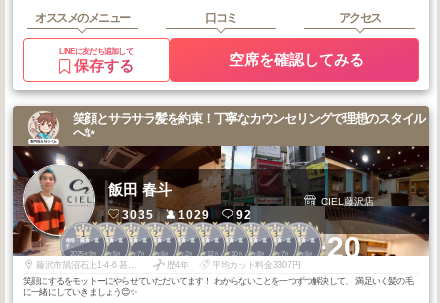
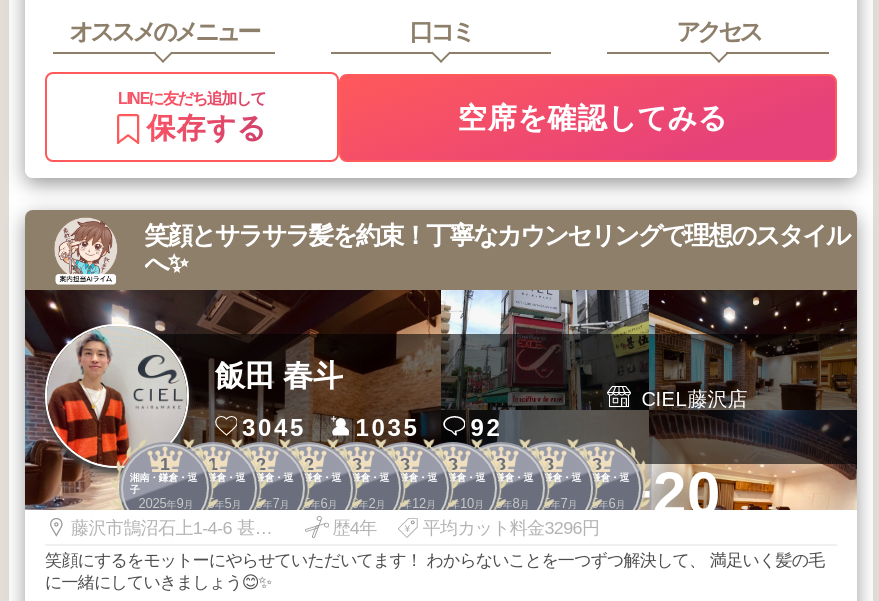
[121,208,153,222] 3035 -> [242,413,306,441] 3045
[178,208,210,222] 1029 -> [355,413,419,441] 1035
[212,260,300,270] 平均カット料金3307円 -> [423,517,599,537] 平均カット料金3296円

